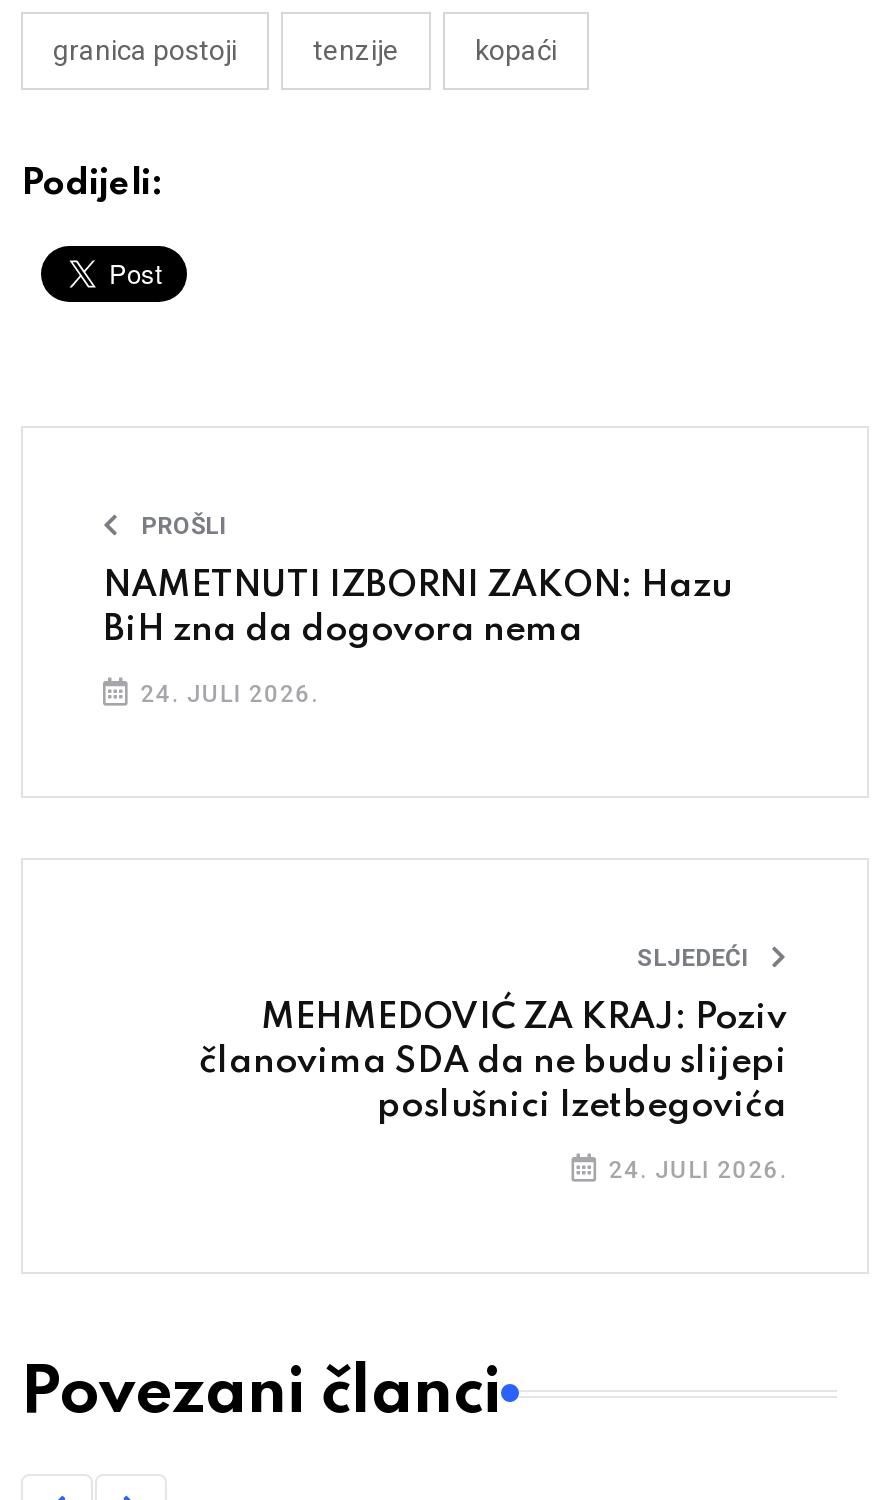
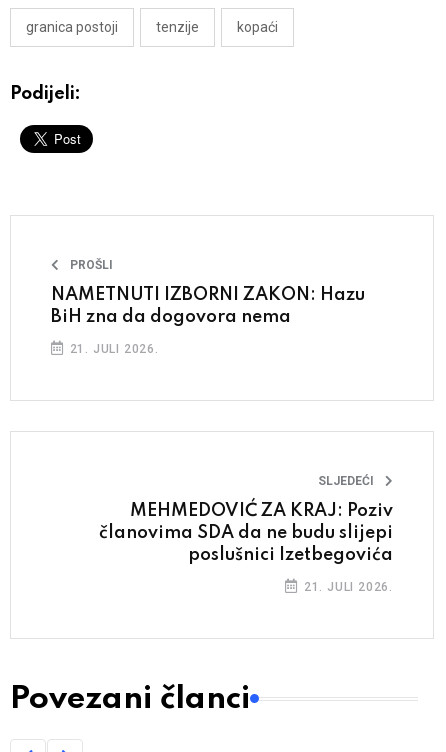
[133,680,319,708] 24. JULI 2026. -> [66,342,159,356] 21. JULI 2026.
[601,1156,787,1184] 24. JULI 2026. -> [300,580,393,594] 21. JULI 2026.

